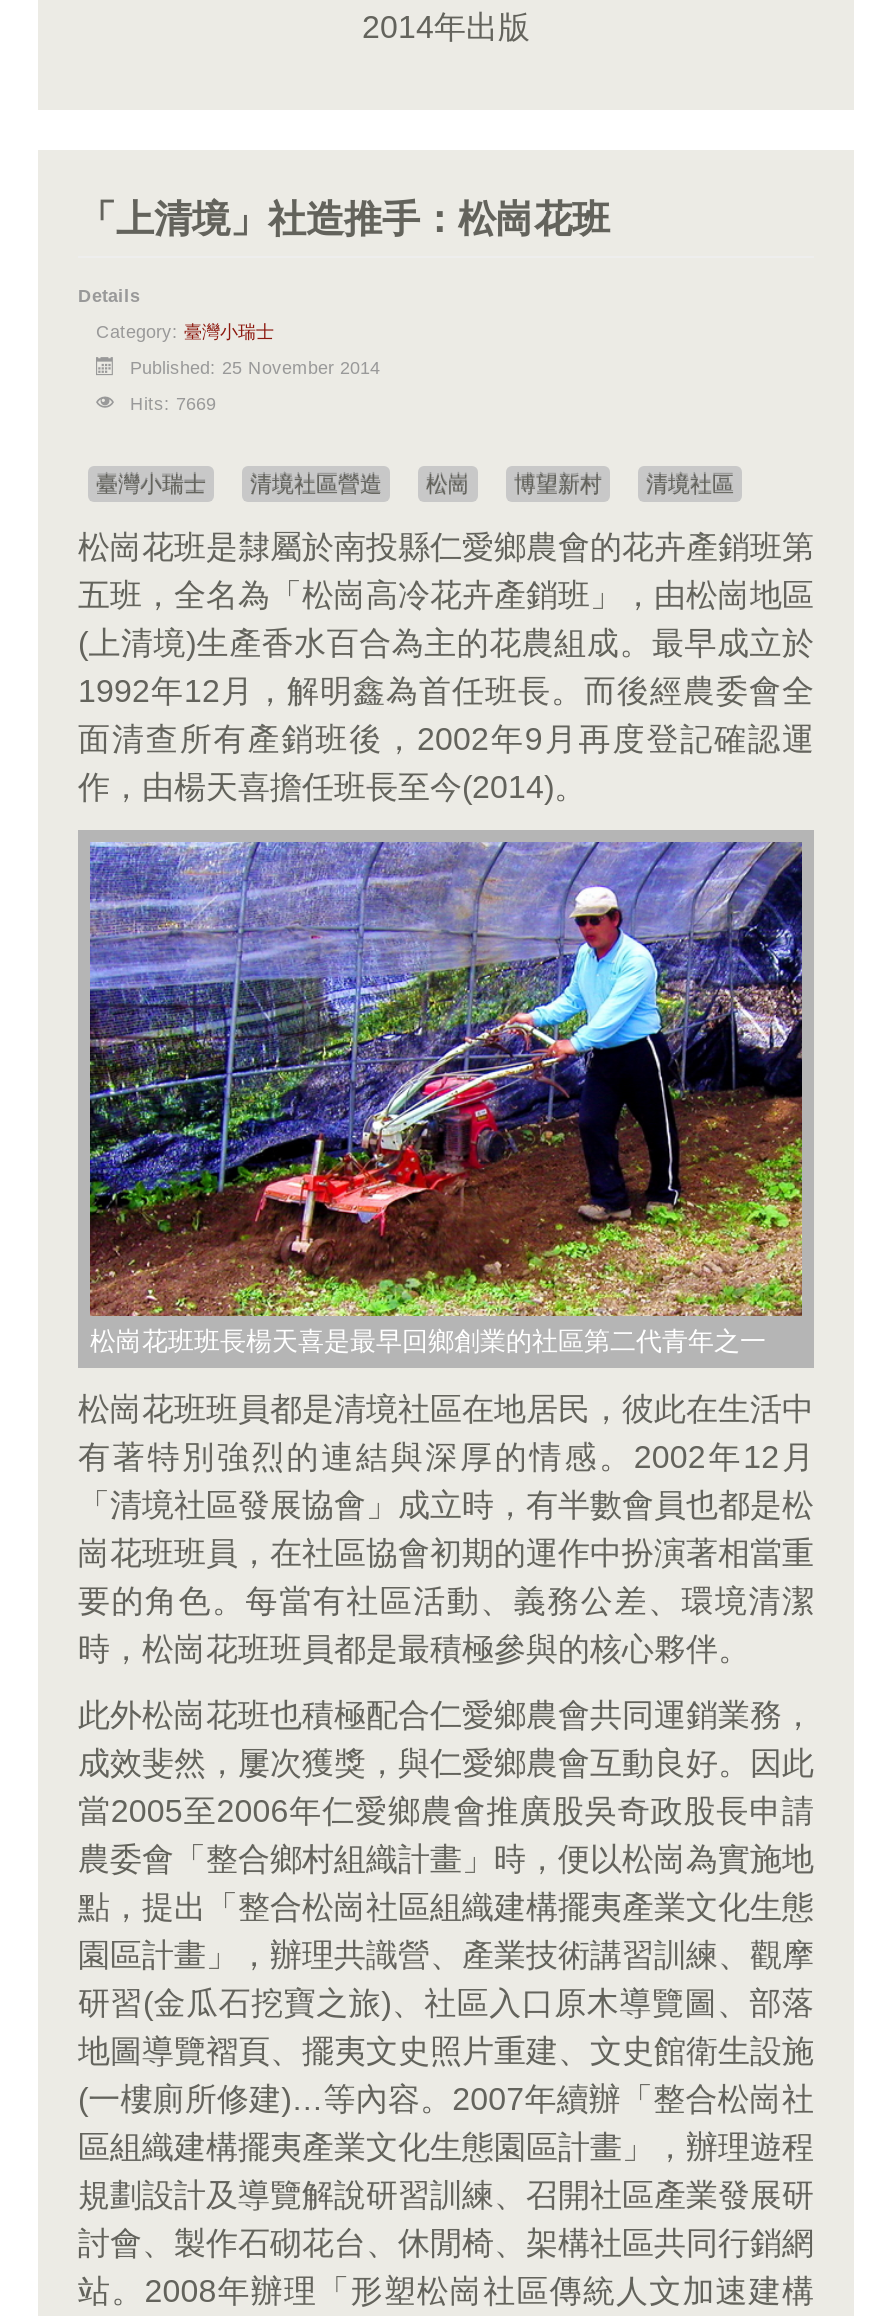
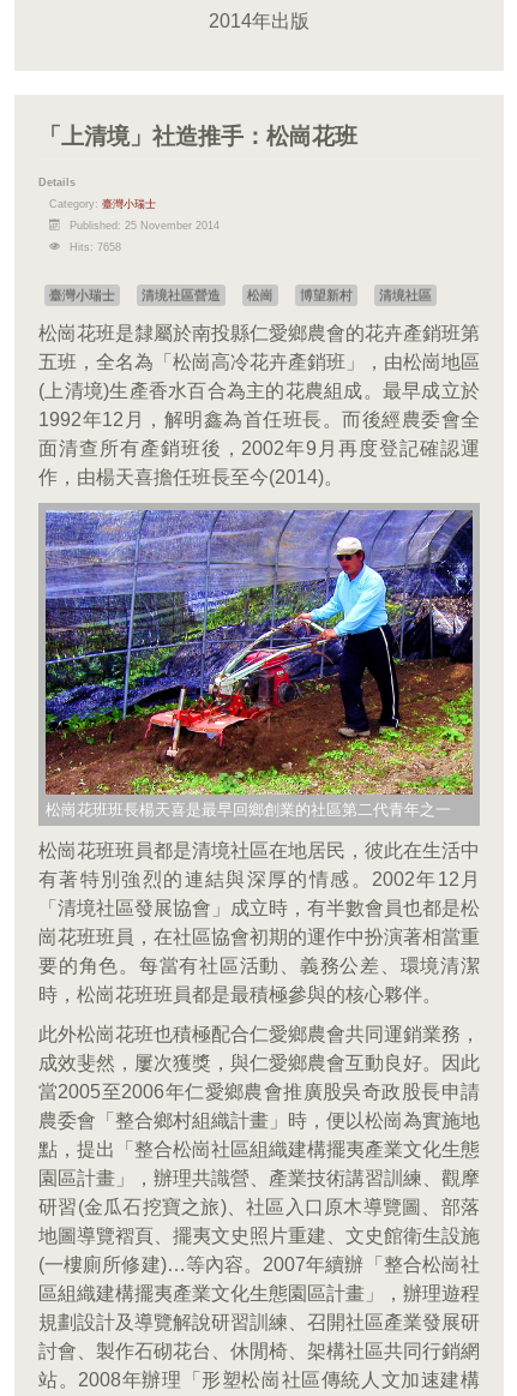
[130,393,216,413] Hits: 7669 -> [70,241,121,253] Hits: 7658

